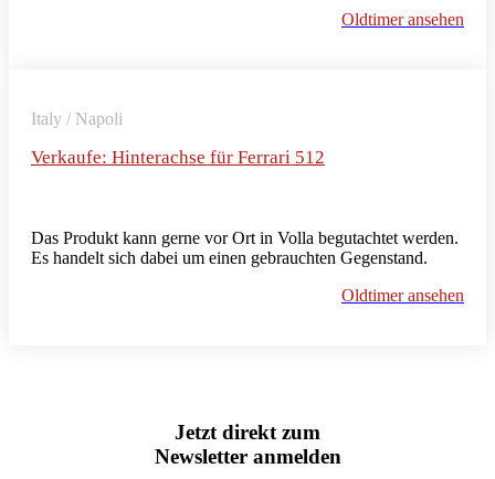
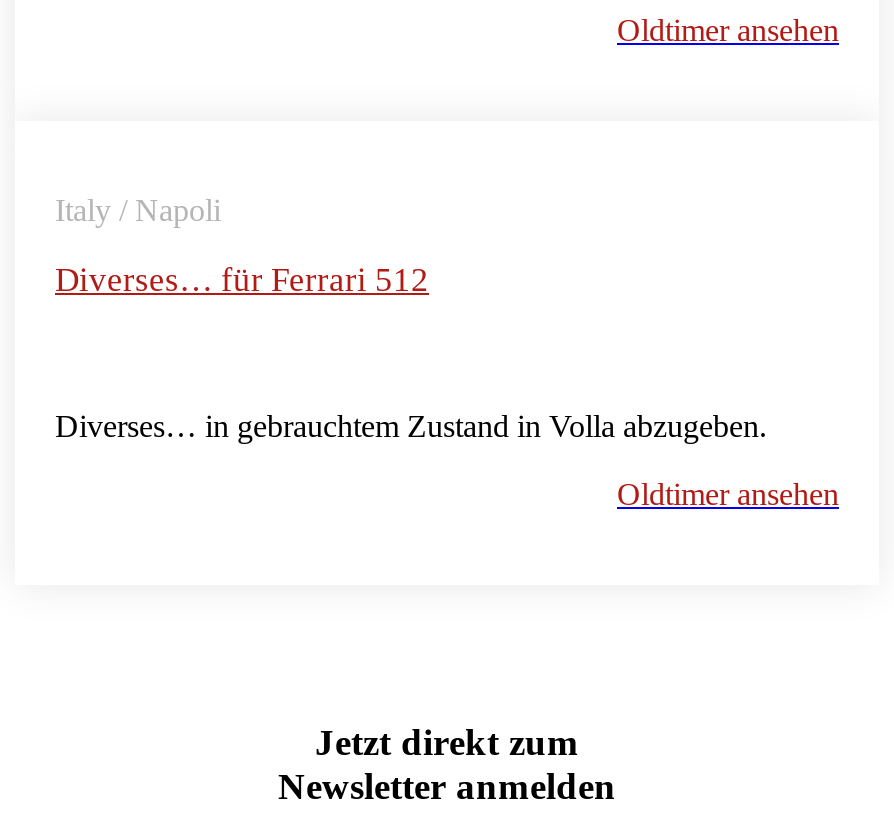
[31,146,325,167] Verkaufe: Hinterachse für Ferrari 512 -> [55,260,429,298] Diverses… für Ferrari 512
[31,228,459,267] Das Produkt kann gerne vor Ort in Volla begutachtet werden. | Es handelt sich dabei um einen gebrauchten Gegenstand. -> [55,408,767,442] Diverses… in gebrauchtem Zustand in Volla abzugeben.

